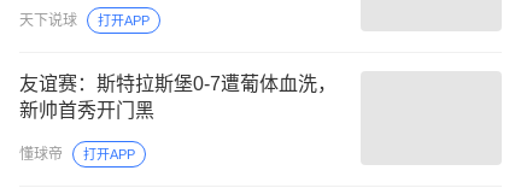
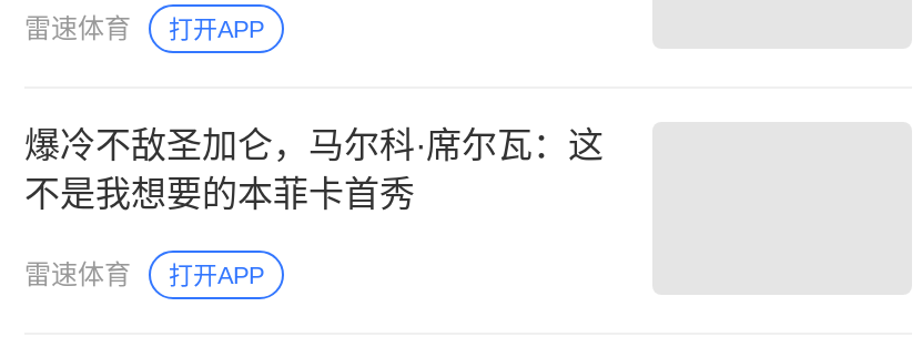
[19,12,77,29] 天下说球 -> [24,13,131,44] 雷速体育
[19,73,336,120] 友谊赛：斯特拉斯堡0-7遭葡体血洗， | 新帅首秀开门黑 -> [24,126,604,212] 爆冷不敌圣加仑，马尔科·席尔瓦：这 | 不是我想要的本菲卡首秀
[19,146,63,162] 懂球帝 -> [24,259,131,290] 雷速体育

